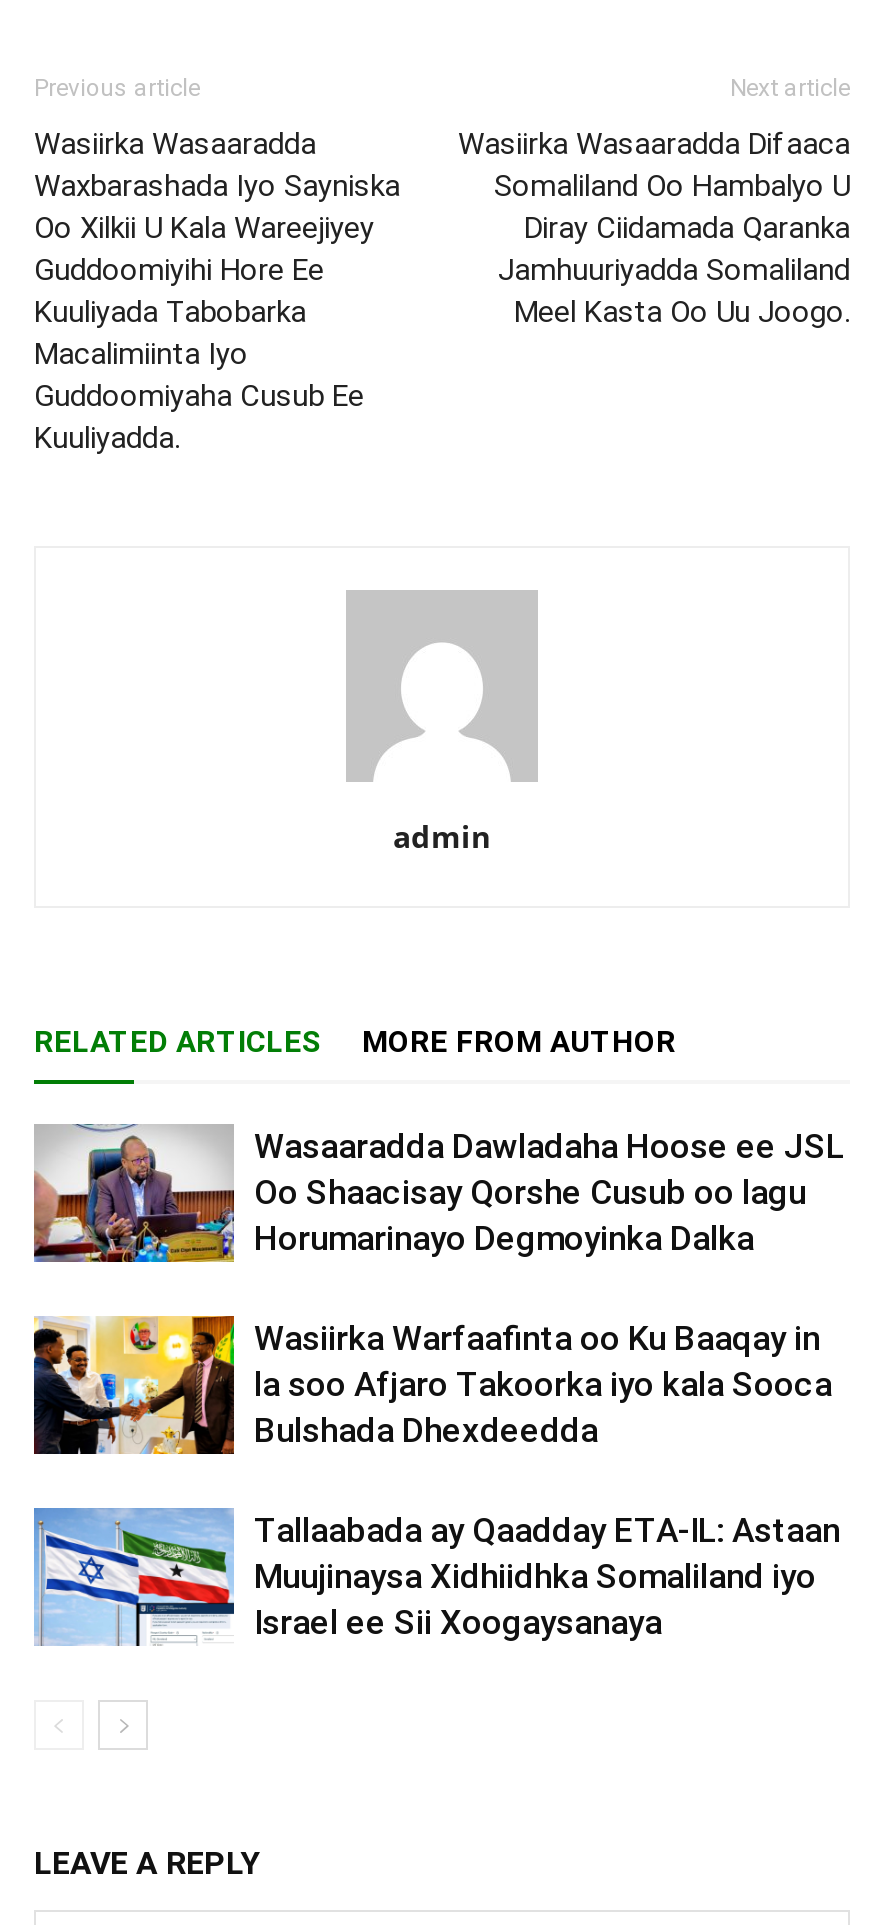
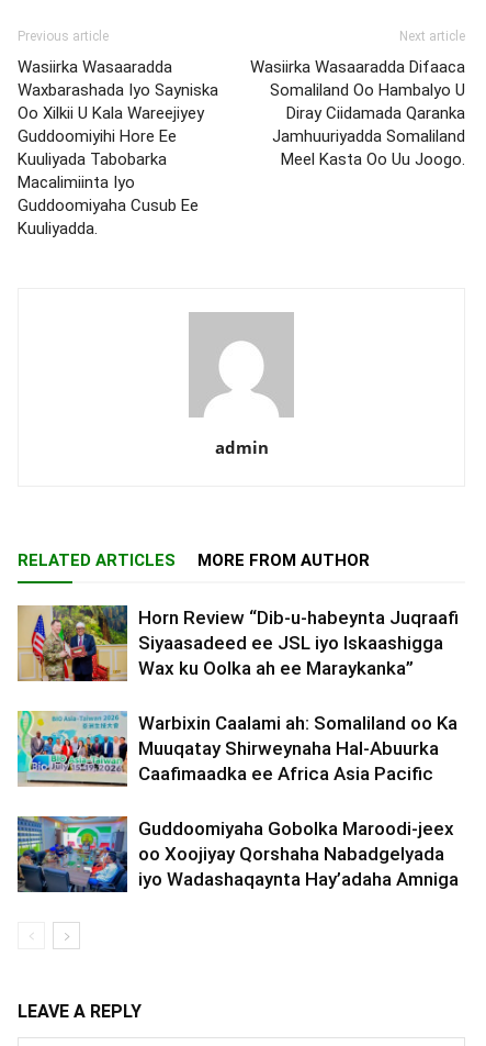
[32,1124,844,1264] [image] | Wasaaradda Dawladaha Hoose ee JSL | Oo Shaacisay Qorshe Cusub oo lagu | Horumarinayo Degmoyinka Dalka -> [16,605,459,682] [image] | Horn Review “Dib-u-habeynta Juqraafi | Siyaasadeed ee JSL iyo Iskaashigga | Wax ku Oolka ah ee Maraykanka”
[32,1314,832,1456] [image] | Wasiirka Warfaafinta oo Ku Baaqay in | la soo Afjaro Takoorka iyo kala Sooca | Bulshada Dhexdeedda -> [16,710,457,788] [image] | Warbixin Caalami ah: Somaliland oo Ka | Muuqatay Shirweynaha Hal-Abuurka | Caafimaadka ee Africa Asia Pacific
[32,1506,840,1646] [image] | Tallaabada ay Qaadday ETA-IL: Astaan | Muujinaysa Xidhiidhka Somaliland iyo | Israel ee Sii Xoogaysanaya -> [16,815,459,893] [image] | Guddoomiyaha Gobolka Maroodi-jeex | oo Xoojiyay Qorshaha Nabadgelyada | iyo Wadashaqaynta Hay’adaha Amniga

